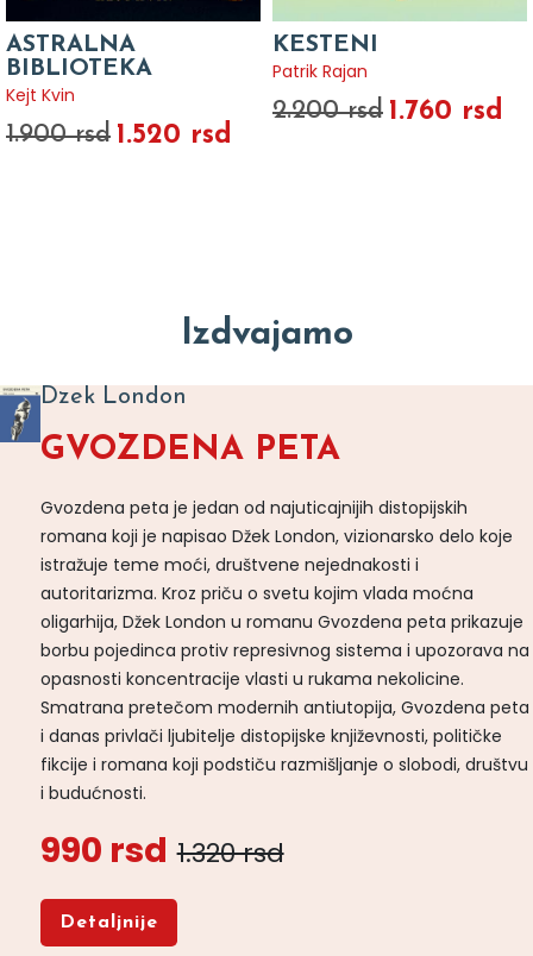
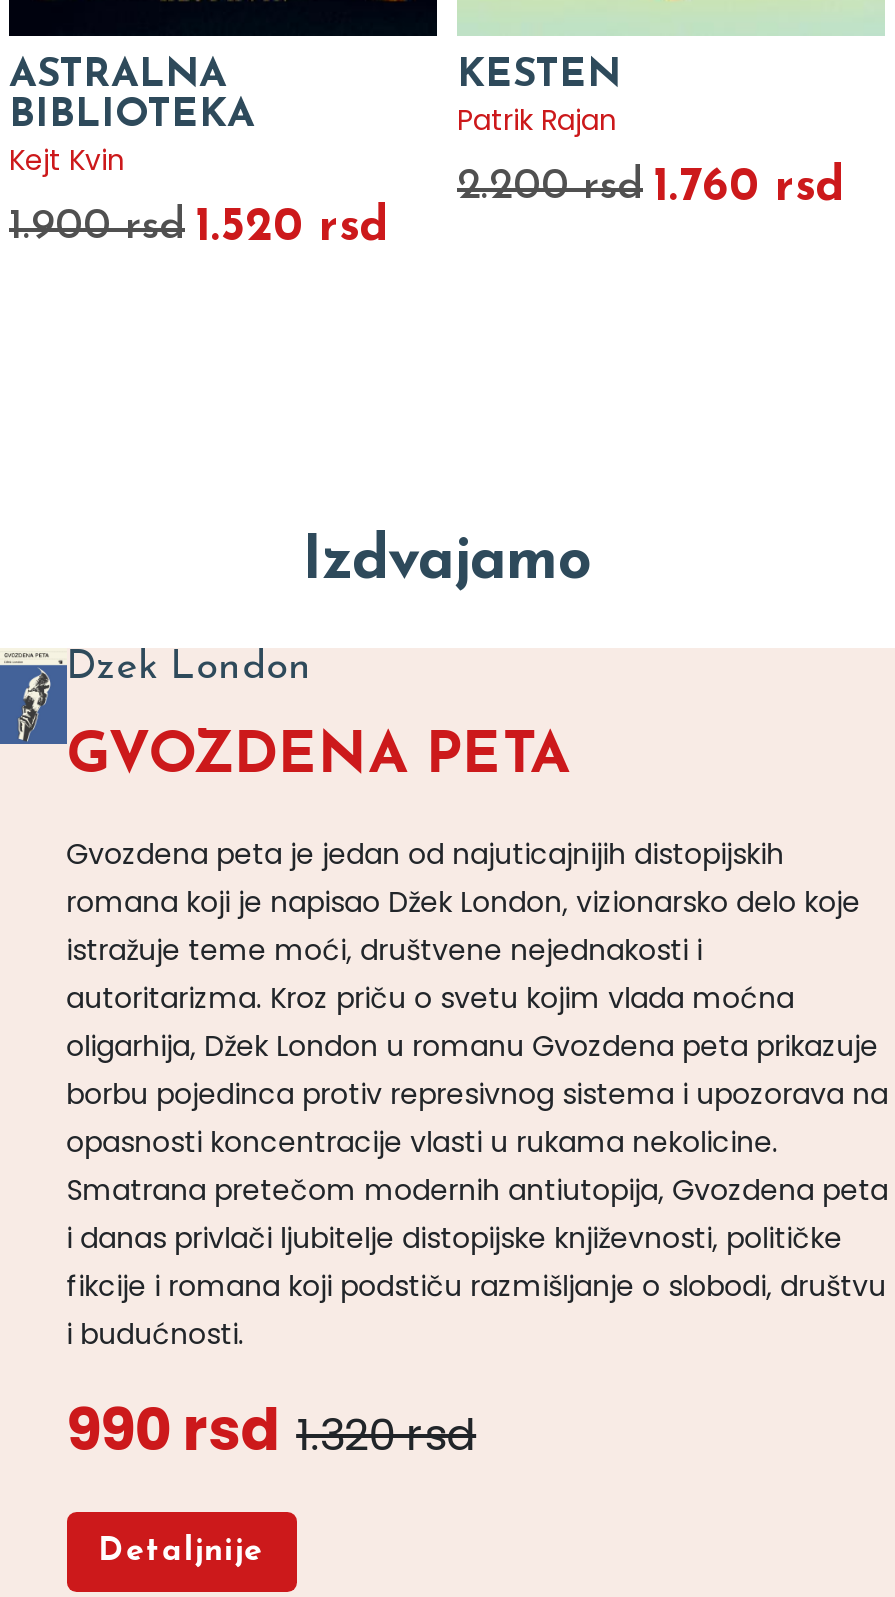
[272,33,378,57] KESTENI -> [457,55,621,95] KESTEN

